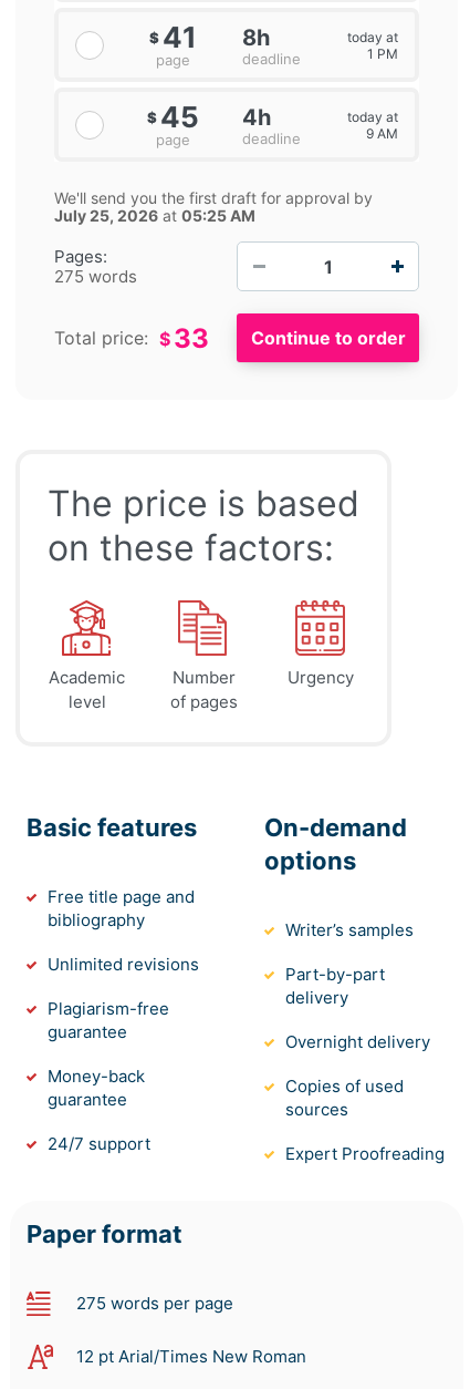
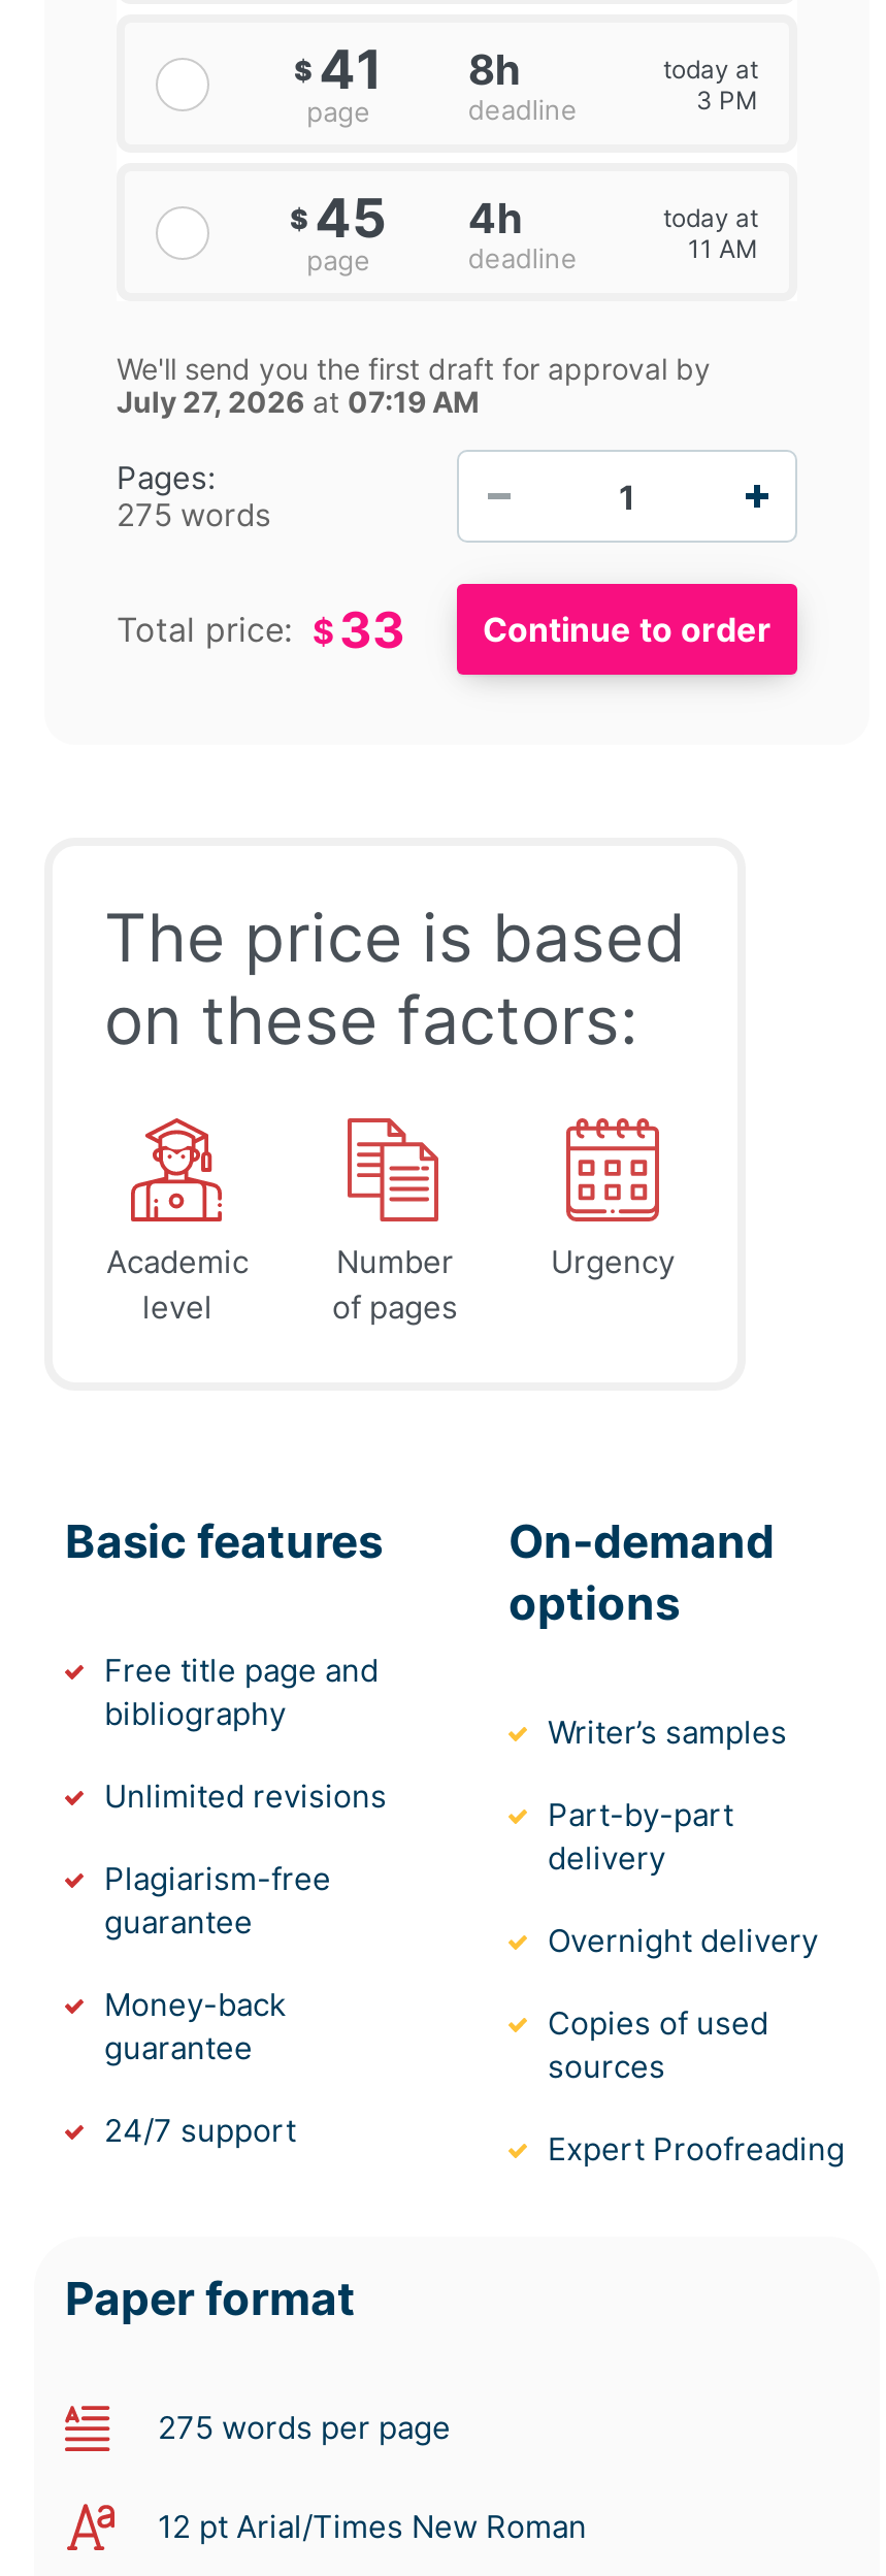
[367,45,398,62] 1 PM -> [696,84,758,115] 3 PM
[366,125,398,141] 9 AM -> [688,233,758,263] 11 AM
[54,206,255,225] July 25, 2026 at 05:25 AM -> [117,384,480,419] July 27, 2026 at 07:19 AM

